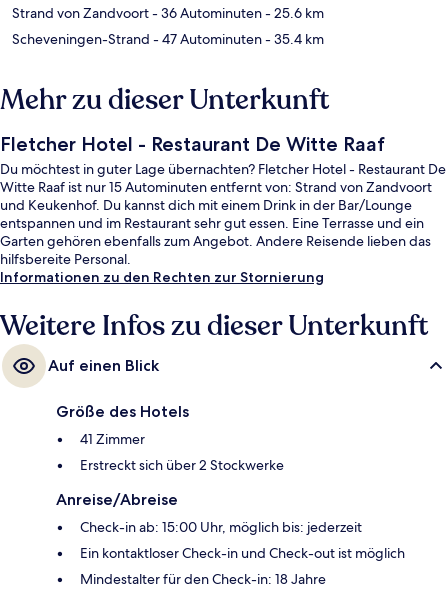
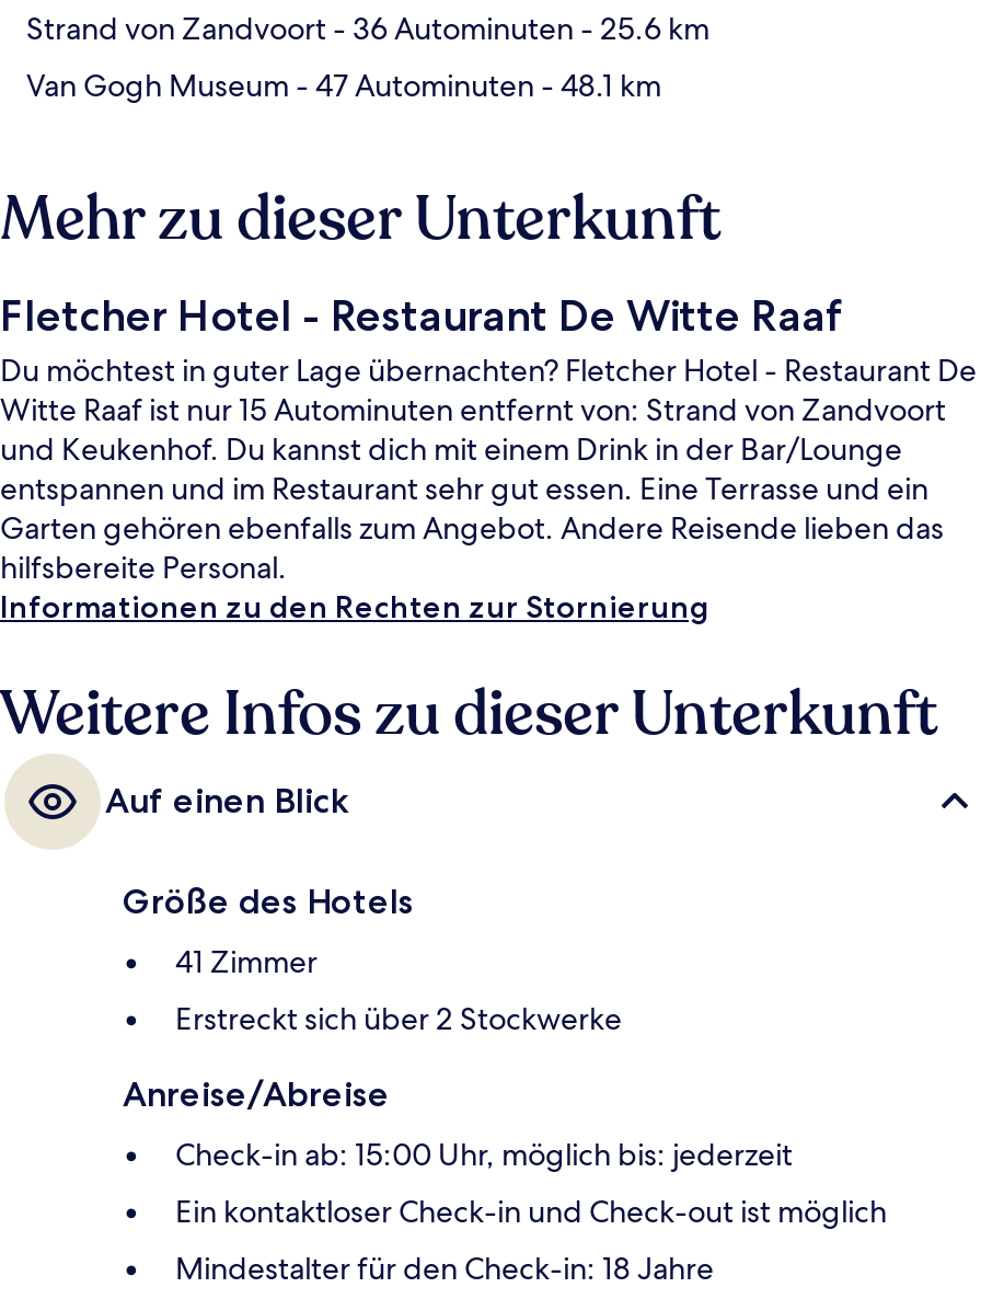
[12,30,324,48] Scheveningen-Strand - 47 Autominuten - 35.4 km -> [26,66,661,106] Van Gogh Museum - 47 Autominuten - 48.1 km

